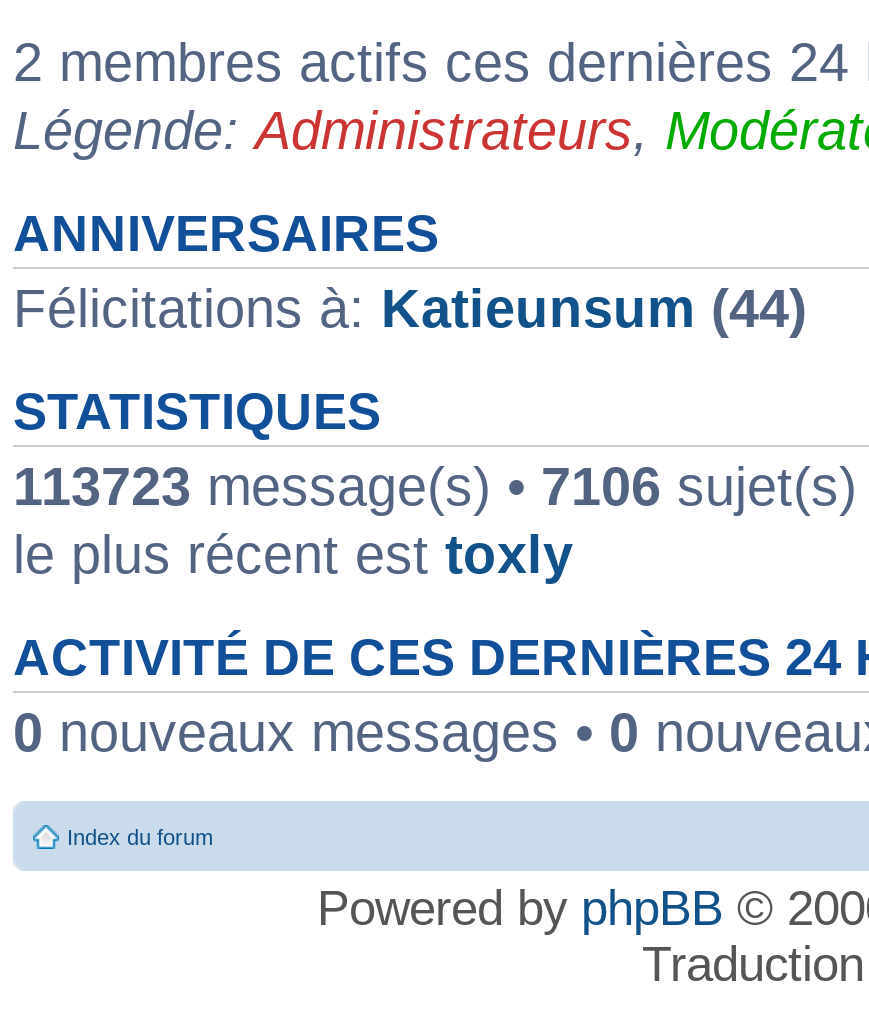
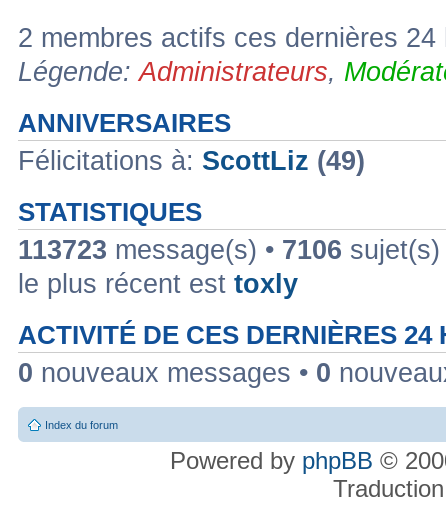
[13,279,807,339] Félicitations à: Katieunsum (44) -> [18,146,365,176] Félicitations à: ScottLiz (49)

